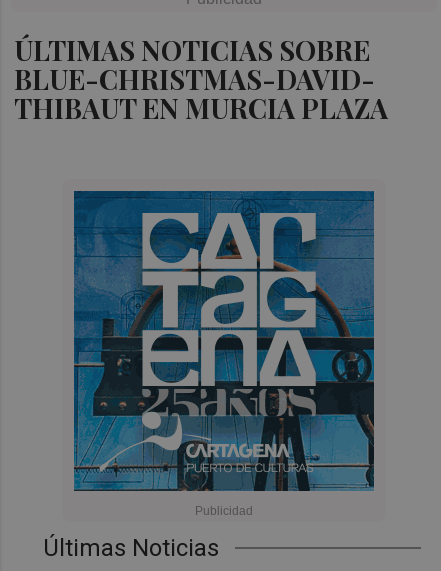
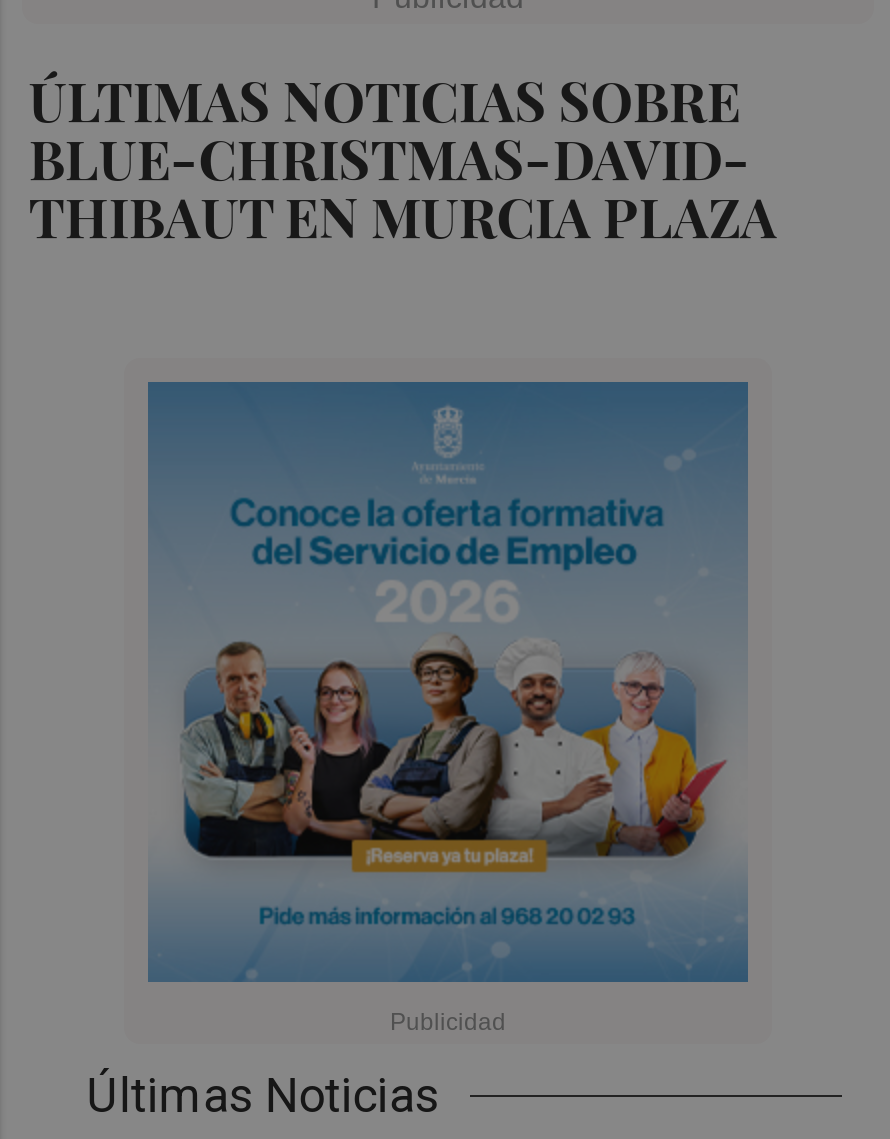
[73,191,375,492] [image] -> [146,382,750,984] [image]

